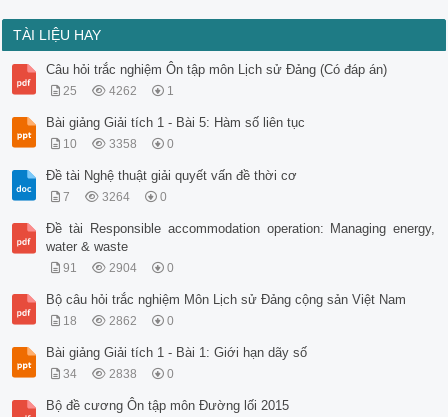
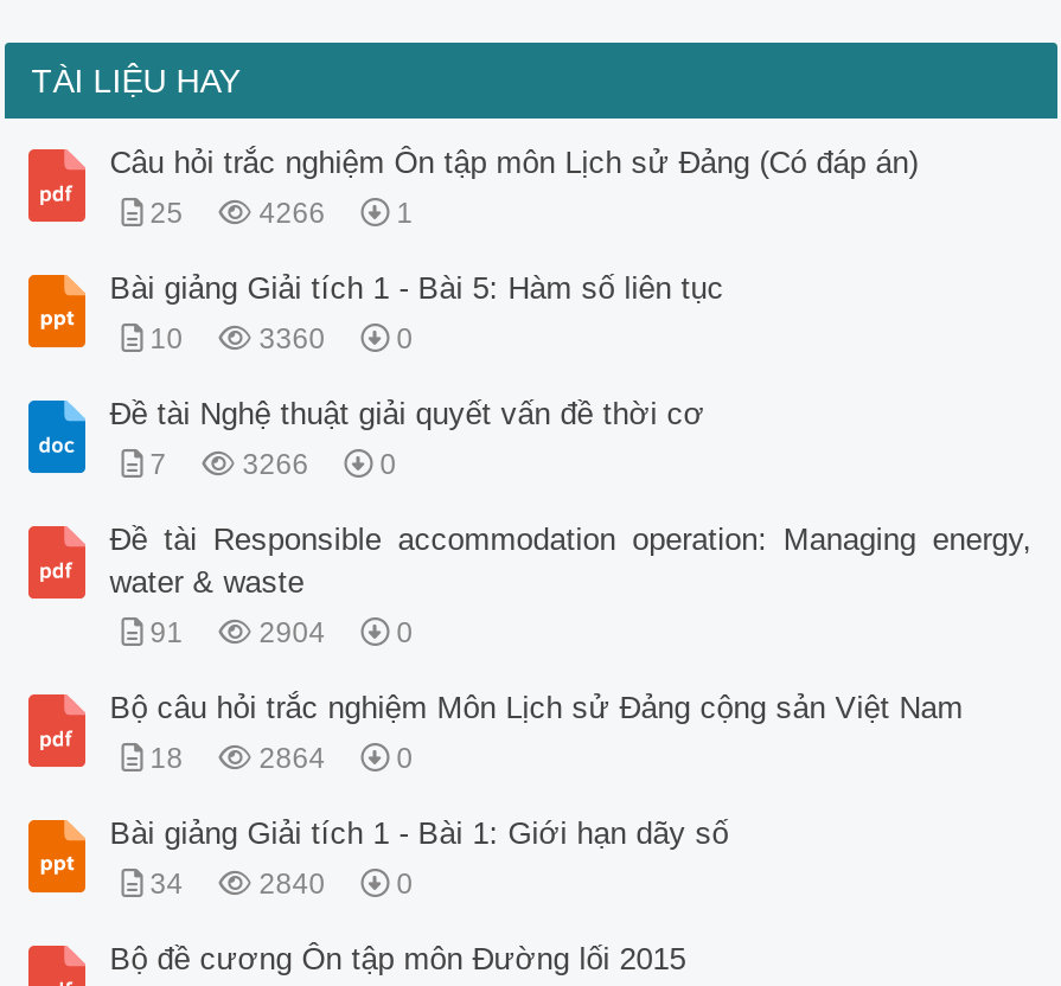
[109,84,137,98] 4262 -> [259,197,325,230] 4266
[109,137,137,151] 3358 -> [259,322,325,356] 3360
[102,190,130,204] 3264 -> [242,448,309,481] 3266
[109,314,137,328] 2862 -> [259,742,325,775] 2864
[109,367,137,381] 2838 -> [259,867,325,901] 2840

